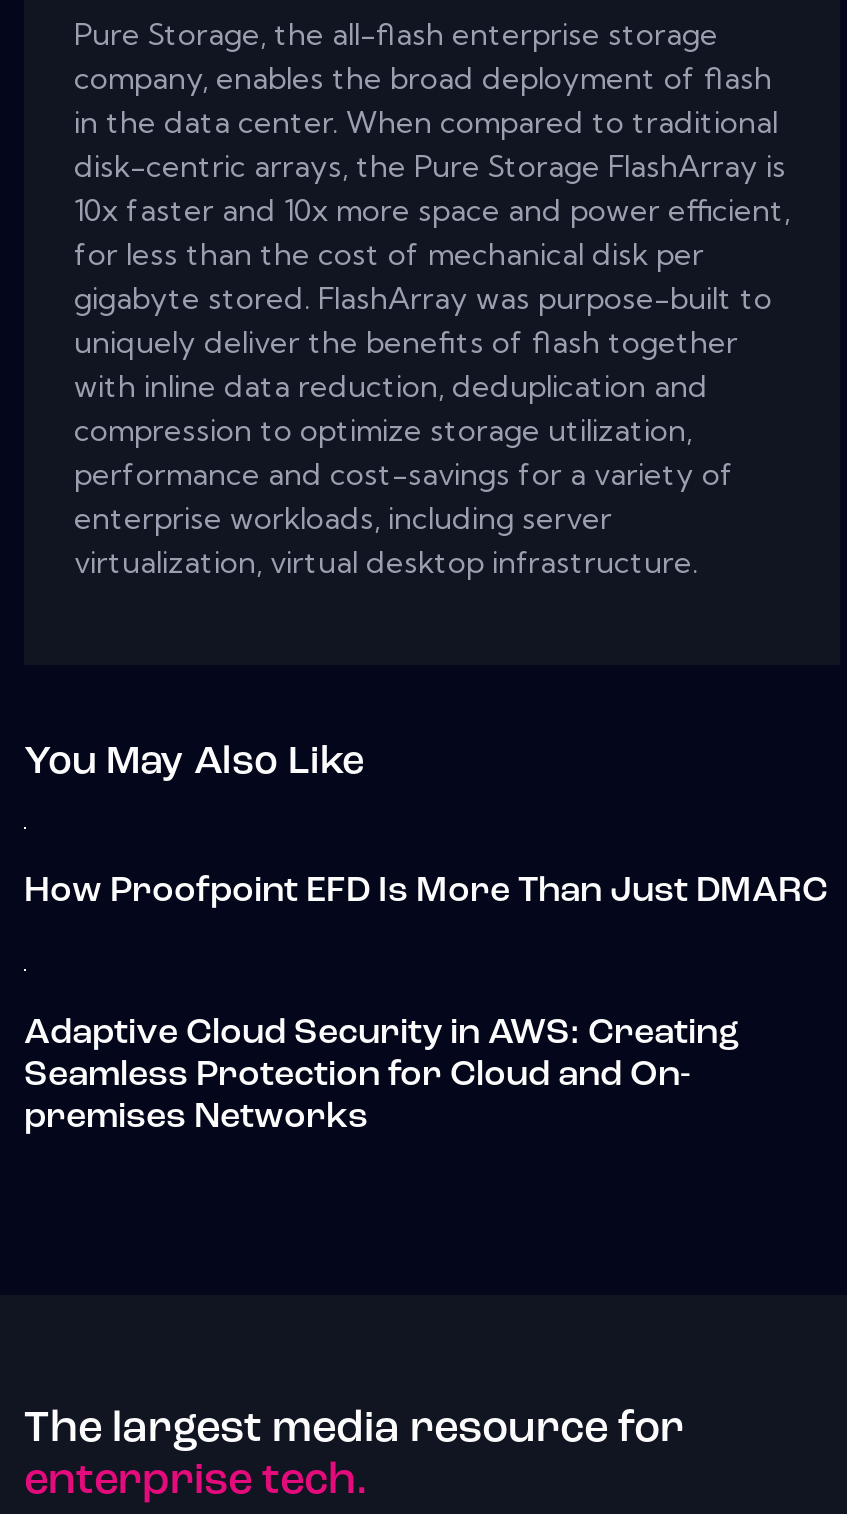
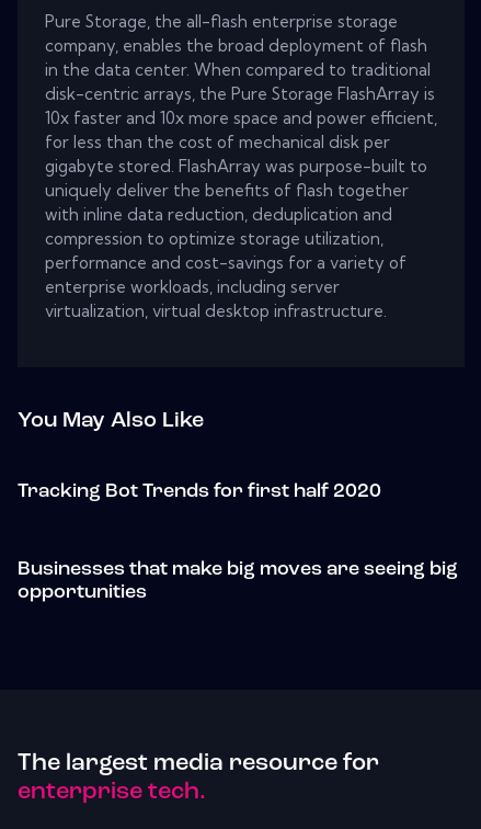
[24,873,828,911] How Proofpoint EFD Is More Than Just DMARC -> [18,481,381,502] Tracking Bot Trends for first half 2020
[24,1015,740,1137] Adaptive Cloud Security in AWS: Creating | Seamless Protection for Cloud and On- | premises Networks -> [18,559,458,603] Businesses that make big moves are seeing big | opportunities

